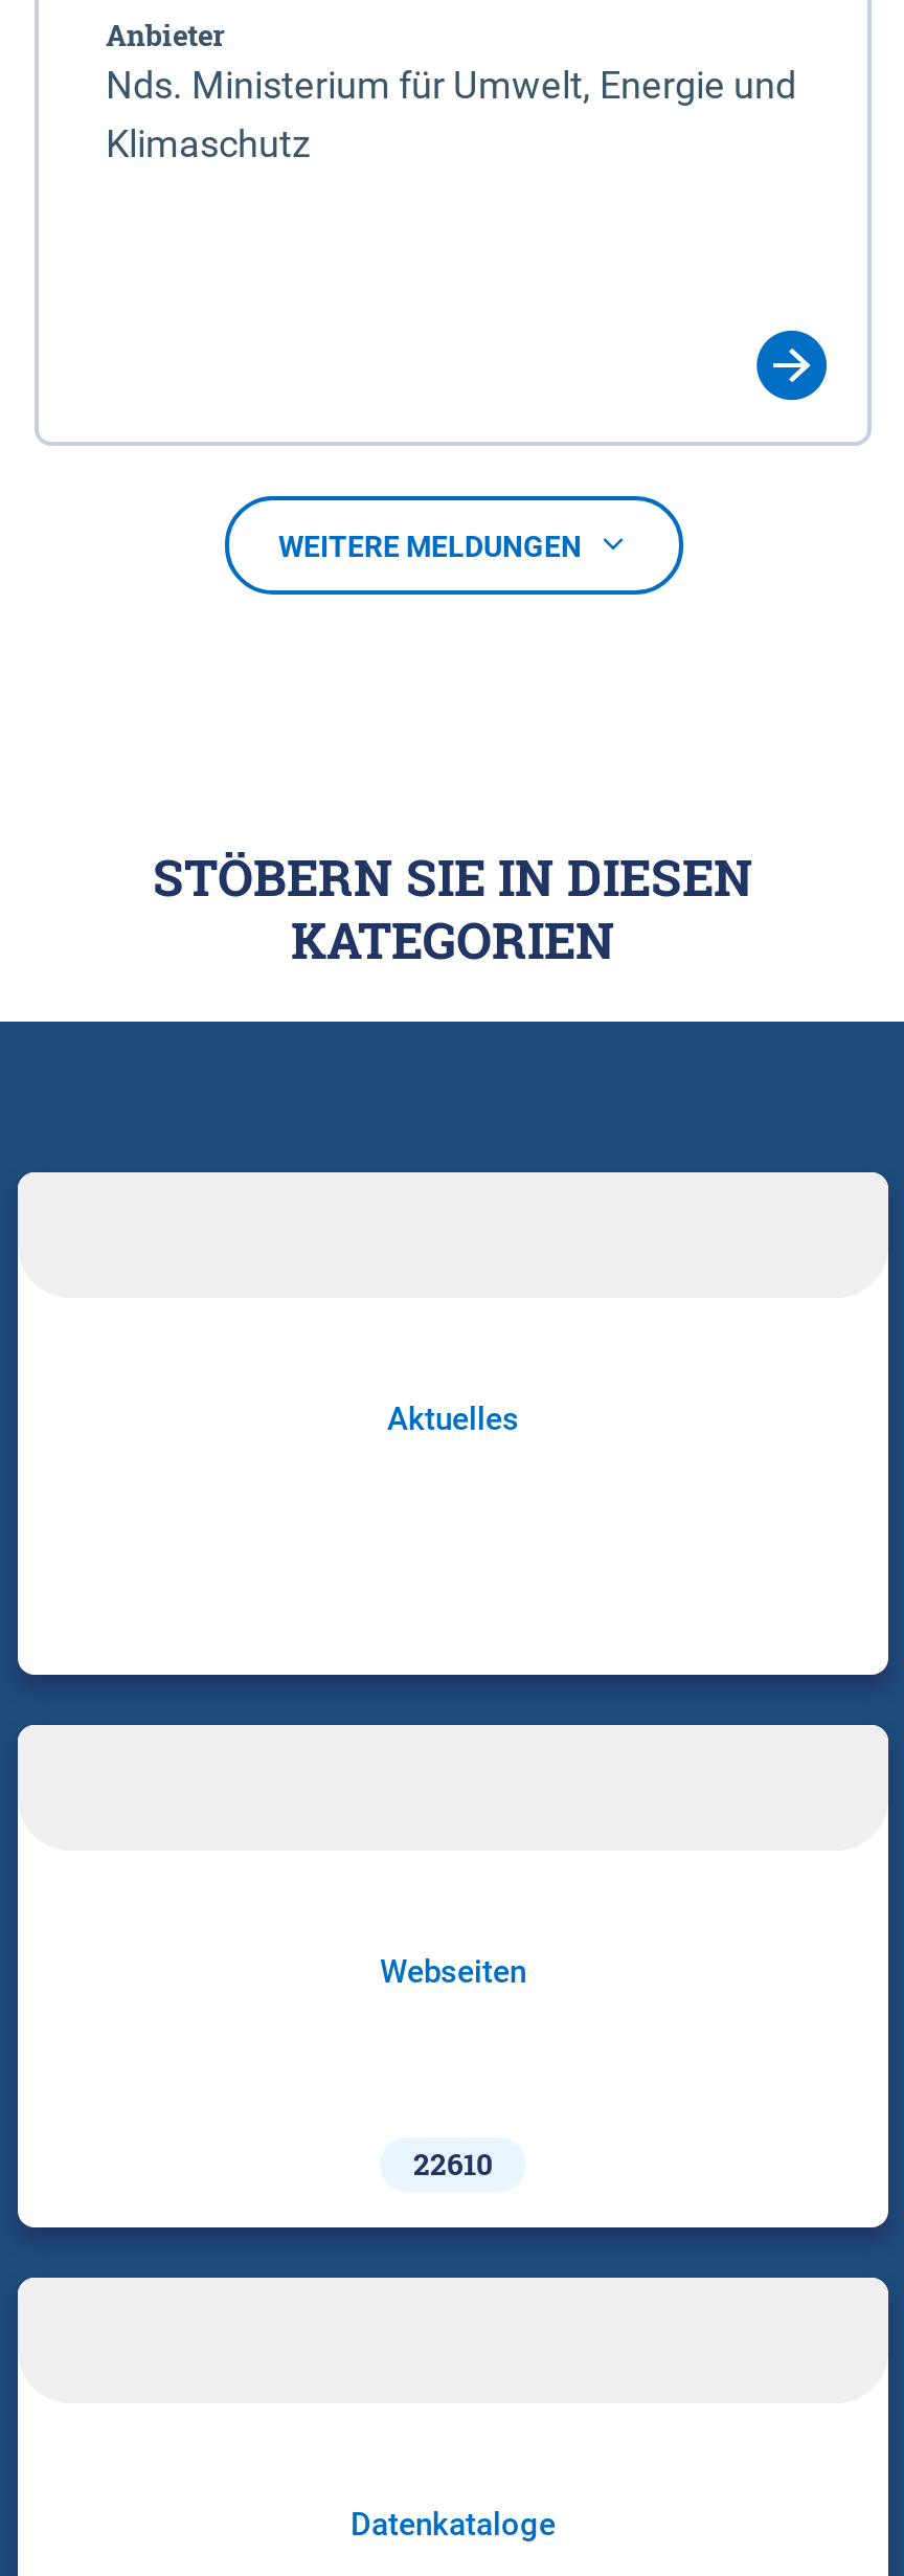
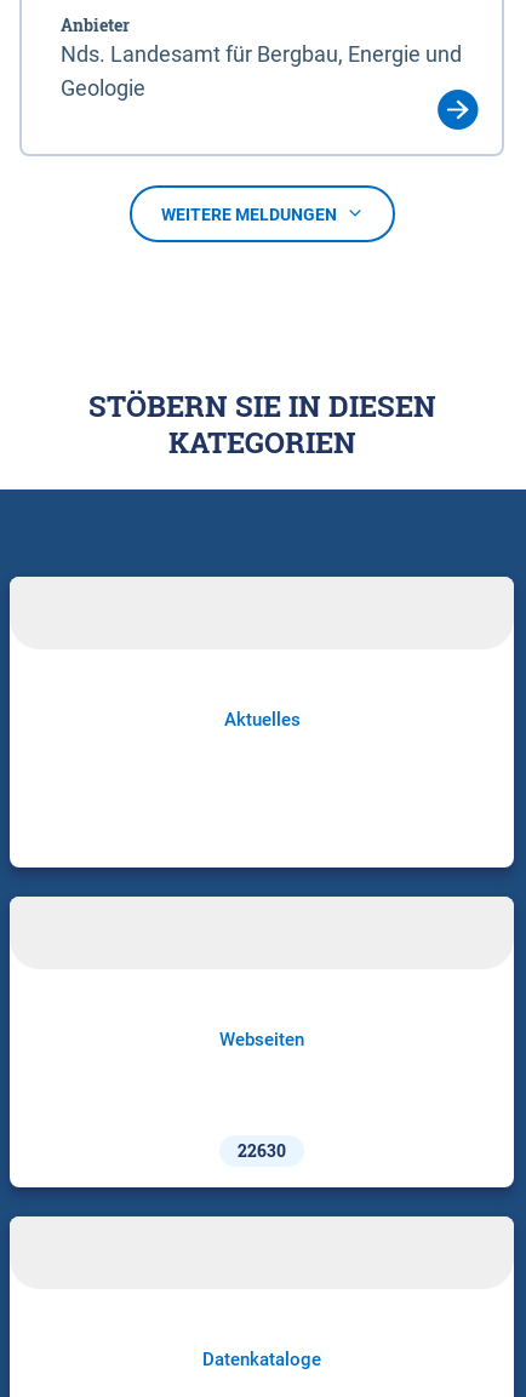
[106,63,796,166] Nds. Ministerium für Umwelt, Energie und | Klimaschutz -> [61,42,462,101] Nds. Landesamt für Bergbau, Energie und | Geologie
[413,2143,493,2183] 22610 -> [238,1139,286,1162] 22630

